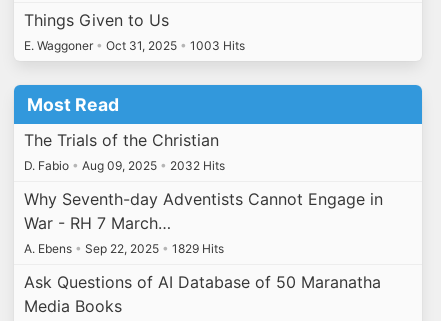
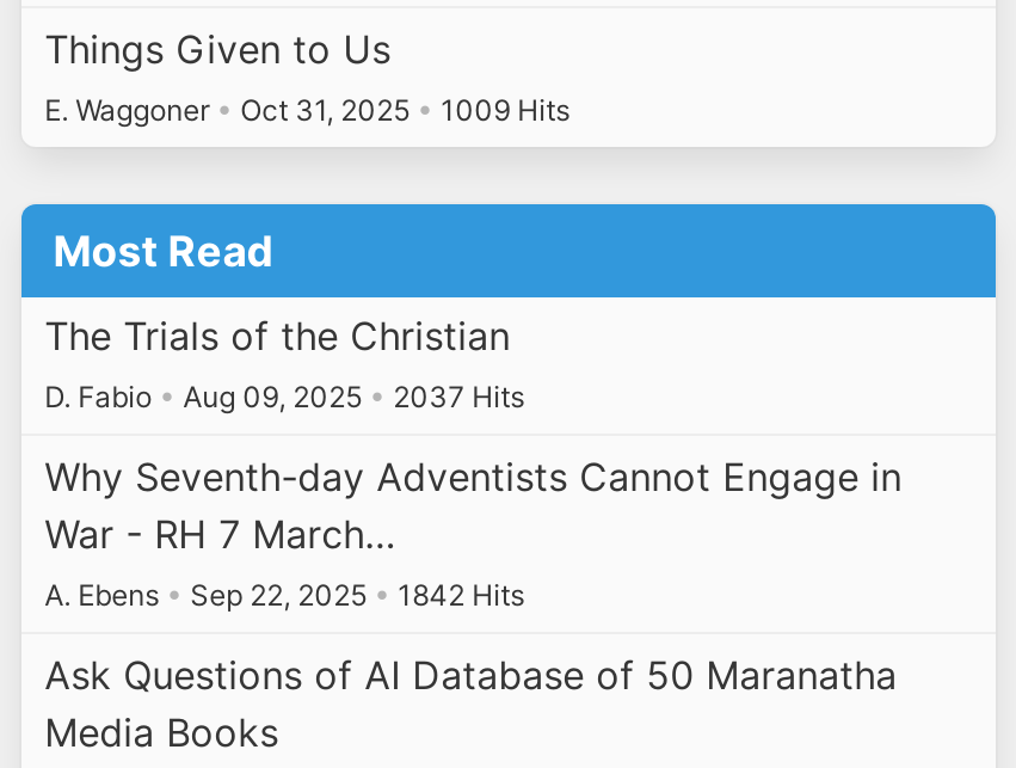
[24,38,245,53] E. Waggoner • Oct 31, 2025 • 1003 Hits -> [44,92,570,128] E. Waggoner • Oct 31, 2025 • 1009 Hits
[24,158,225,173] D. Fabio • Aug 09, 2025 • 2032 Hits -> [44,379,524,415] D. Fabio • Aug 09, 2025 • 2037 Hits
[24,241,224,256] A. Ebens • Sep 22, 2025 • 1829 Hits -> [44,577,524,612] A. Ebens • Sep 22, 2025 • 1842 Hits

